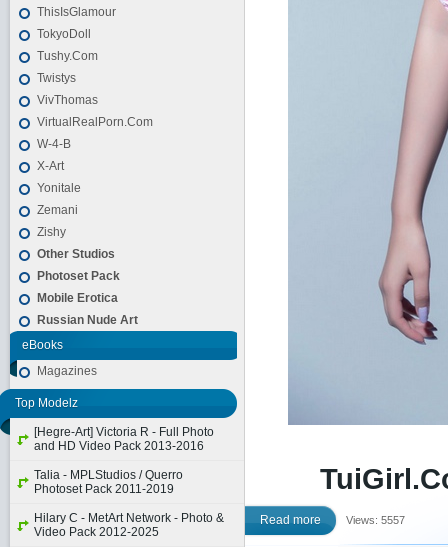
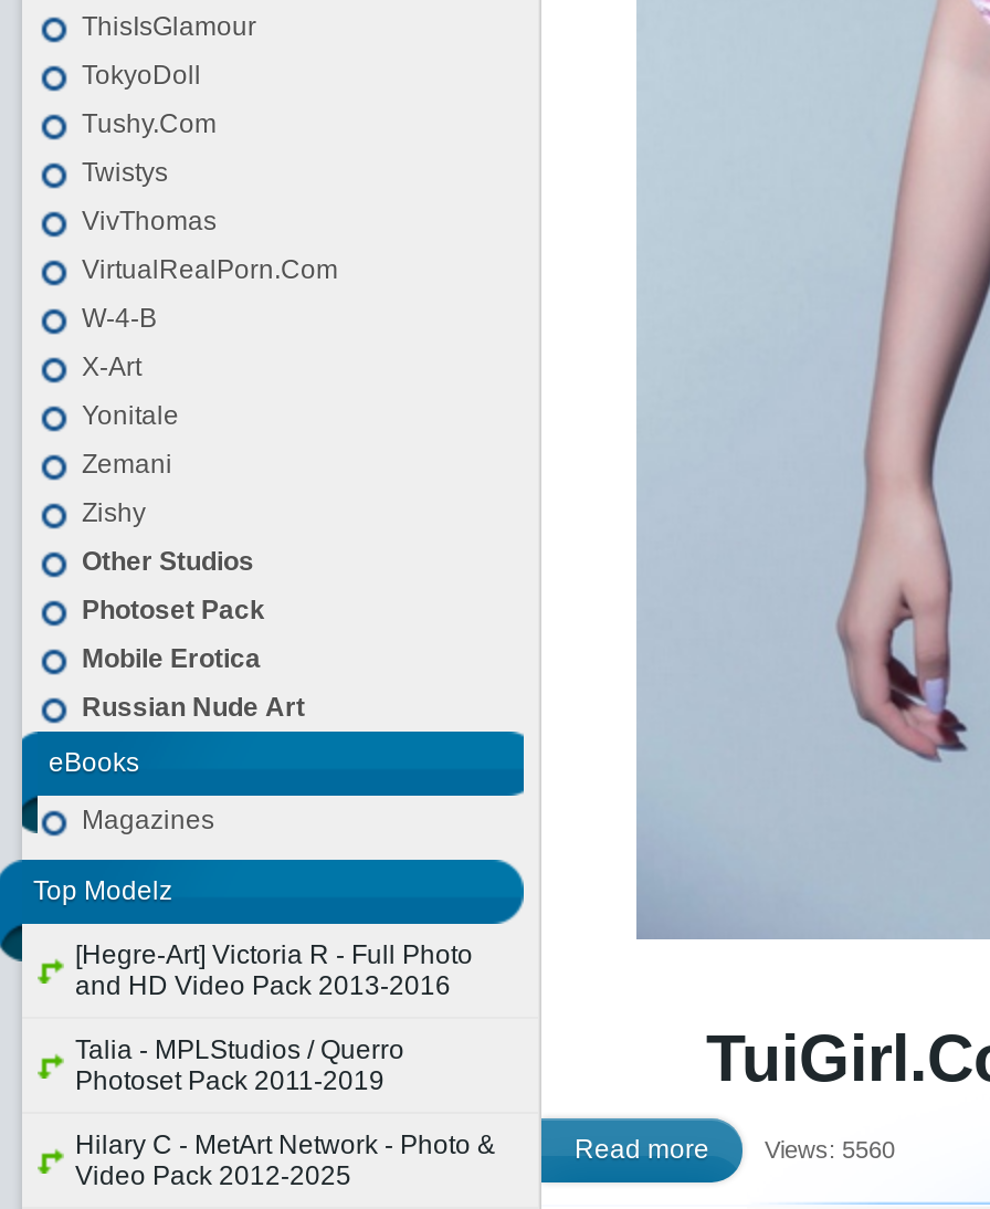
[346,514,405,526] Views: 5557 -> [765,1136,895,1163] Views: 5560

